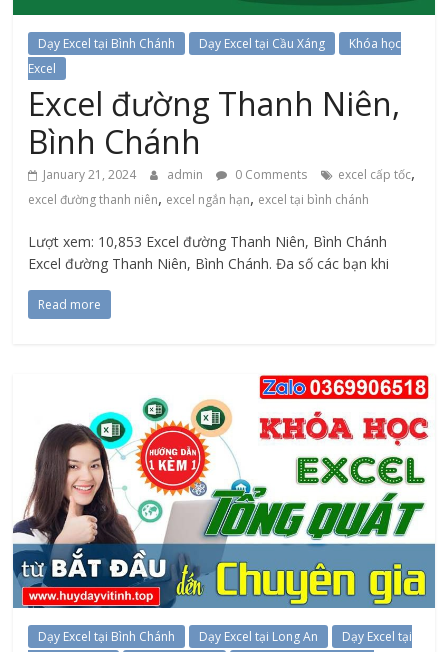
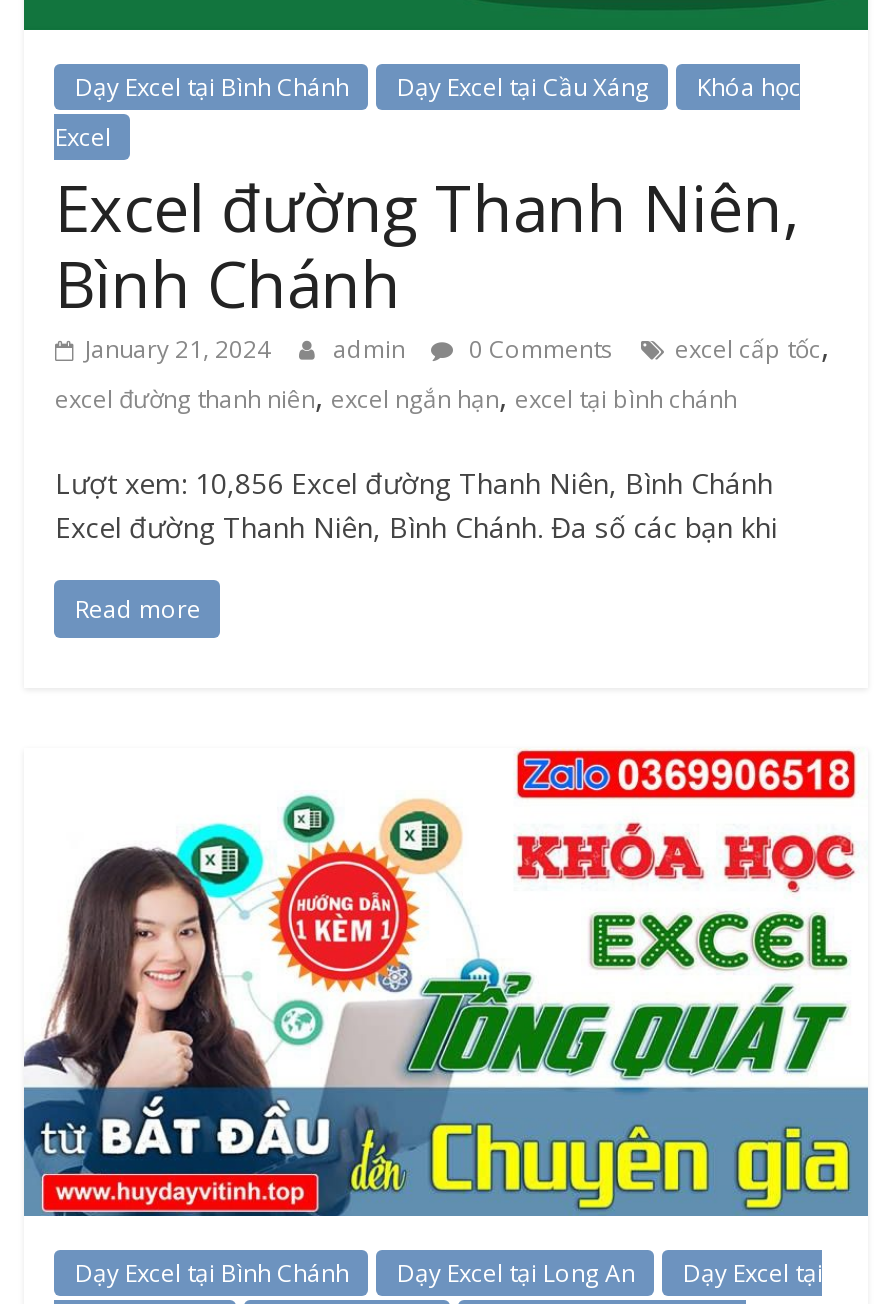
[28,232,387,251] Lượt xem: 10,853 Excel đường Thanh Niên, Bình Chánh -> [55,464,773,502] Lượt xem: 10,856 Excel đường Thanh Niên, Bình Chánh

